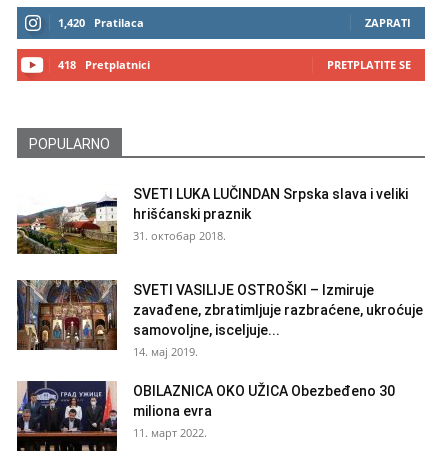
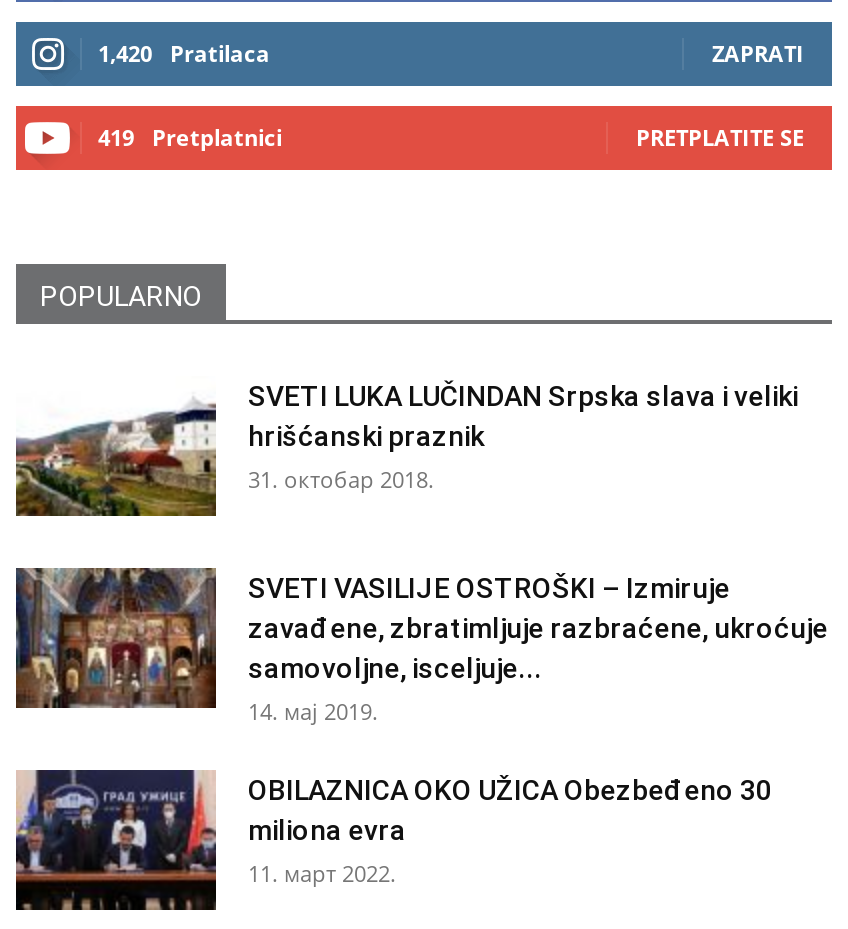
[58,57,150,72] 418 Pretplatnici -> [98,121,282,151] 419 Pretplatnici

